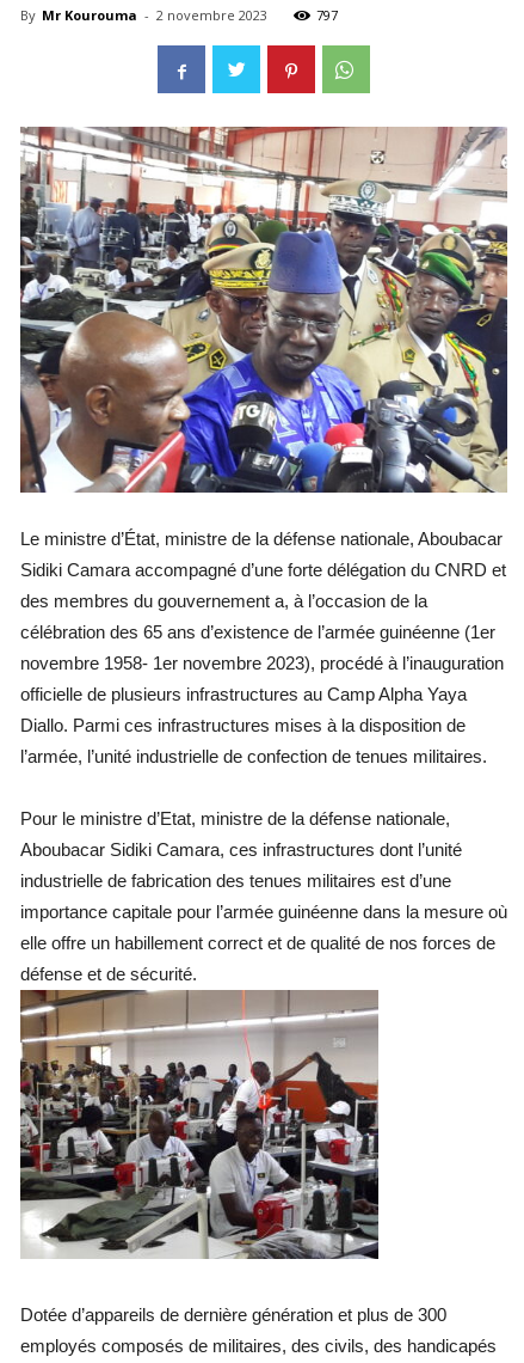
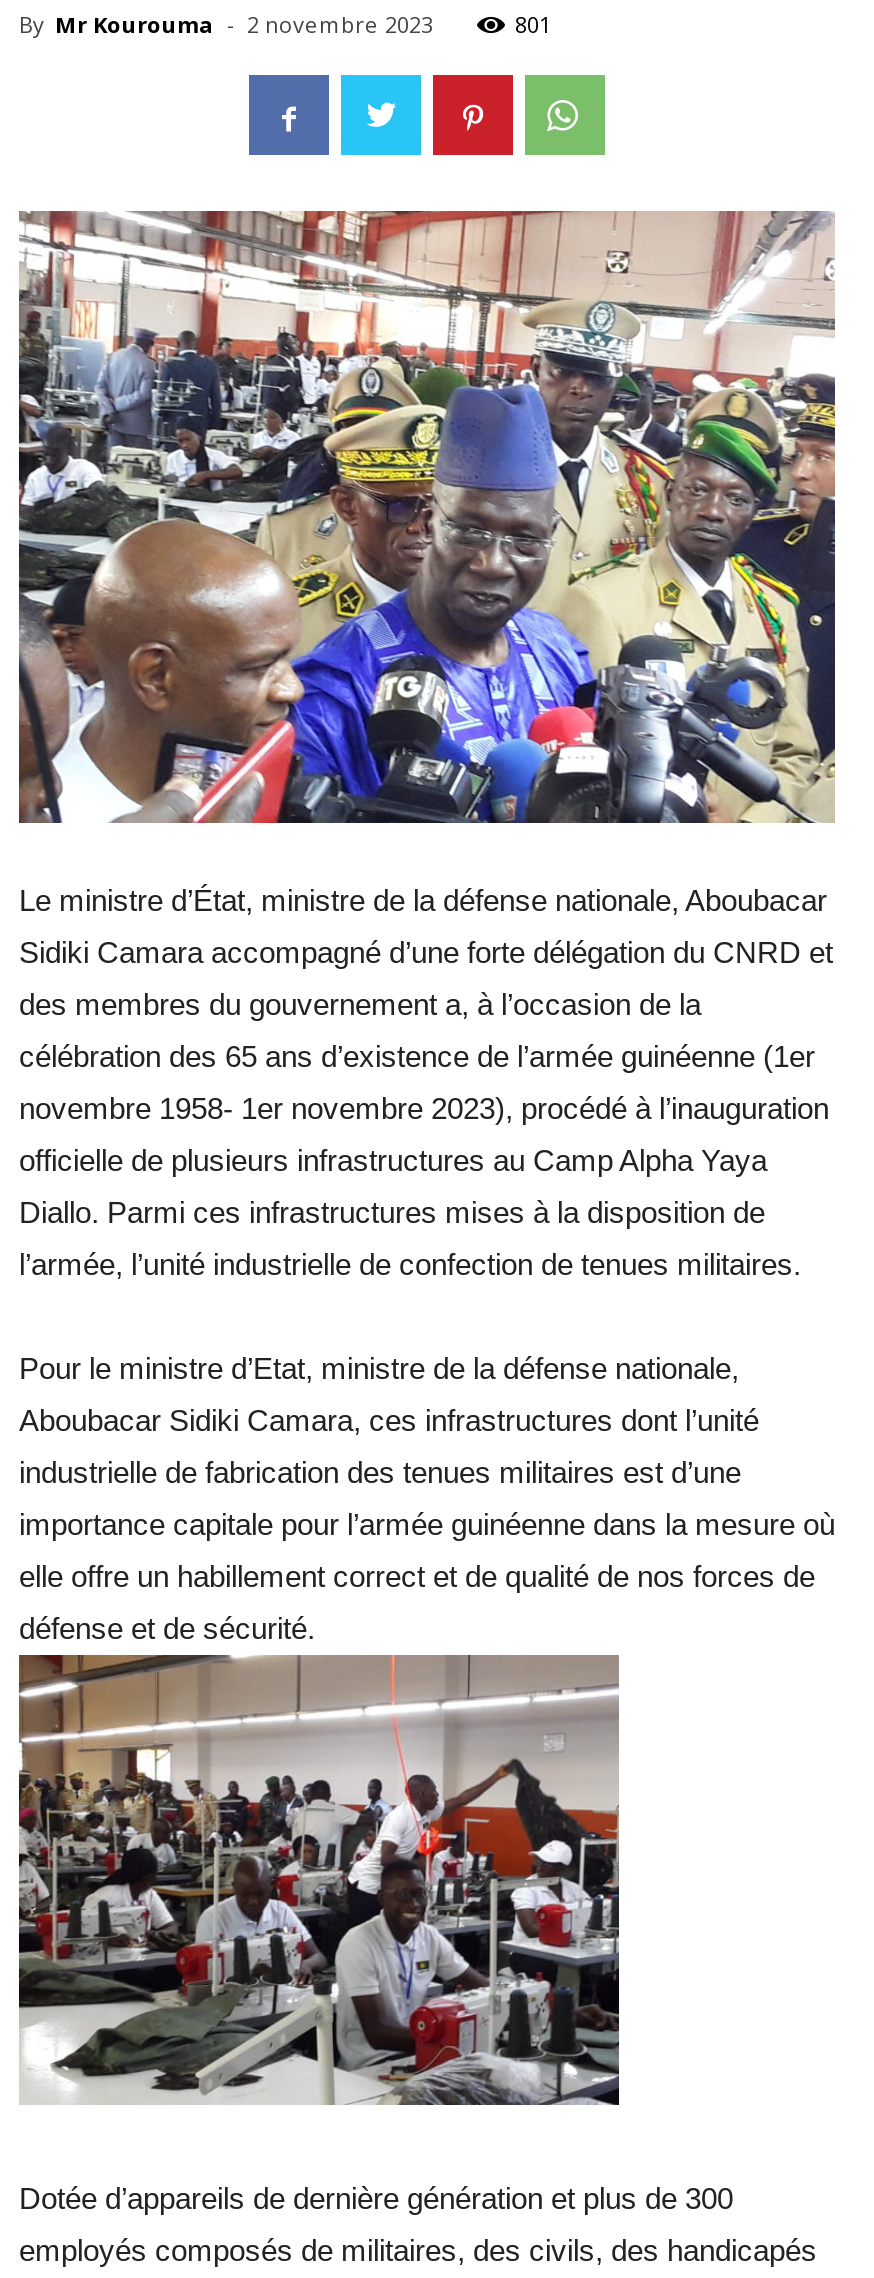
[316,6,338,24] 797 -> [515,9,551,39] 801

